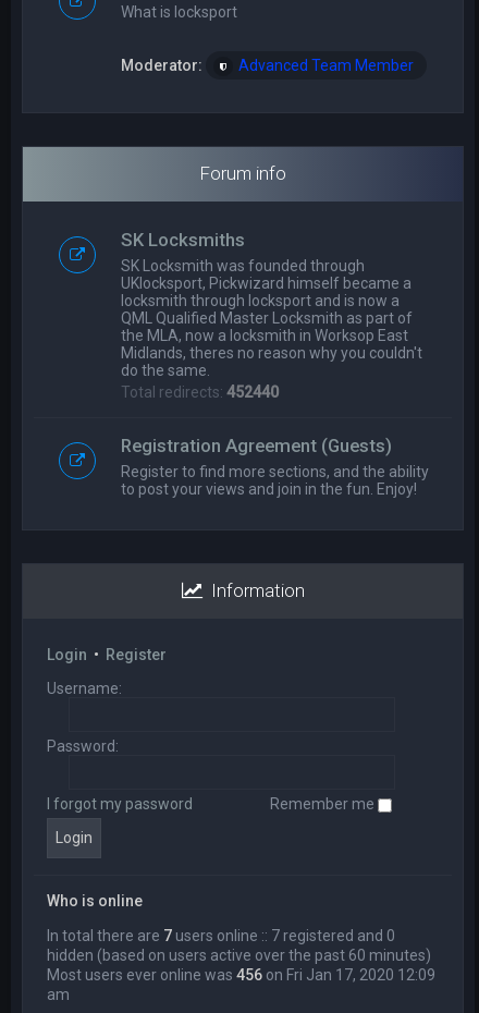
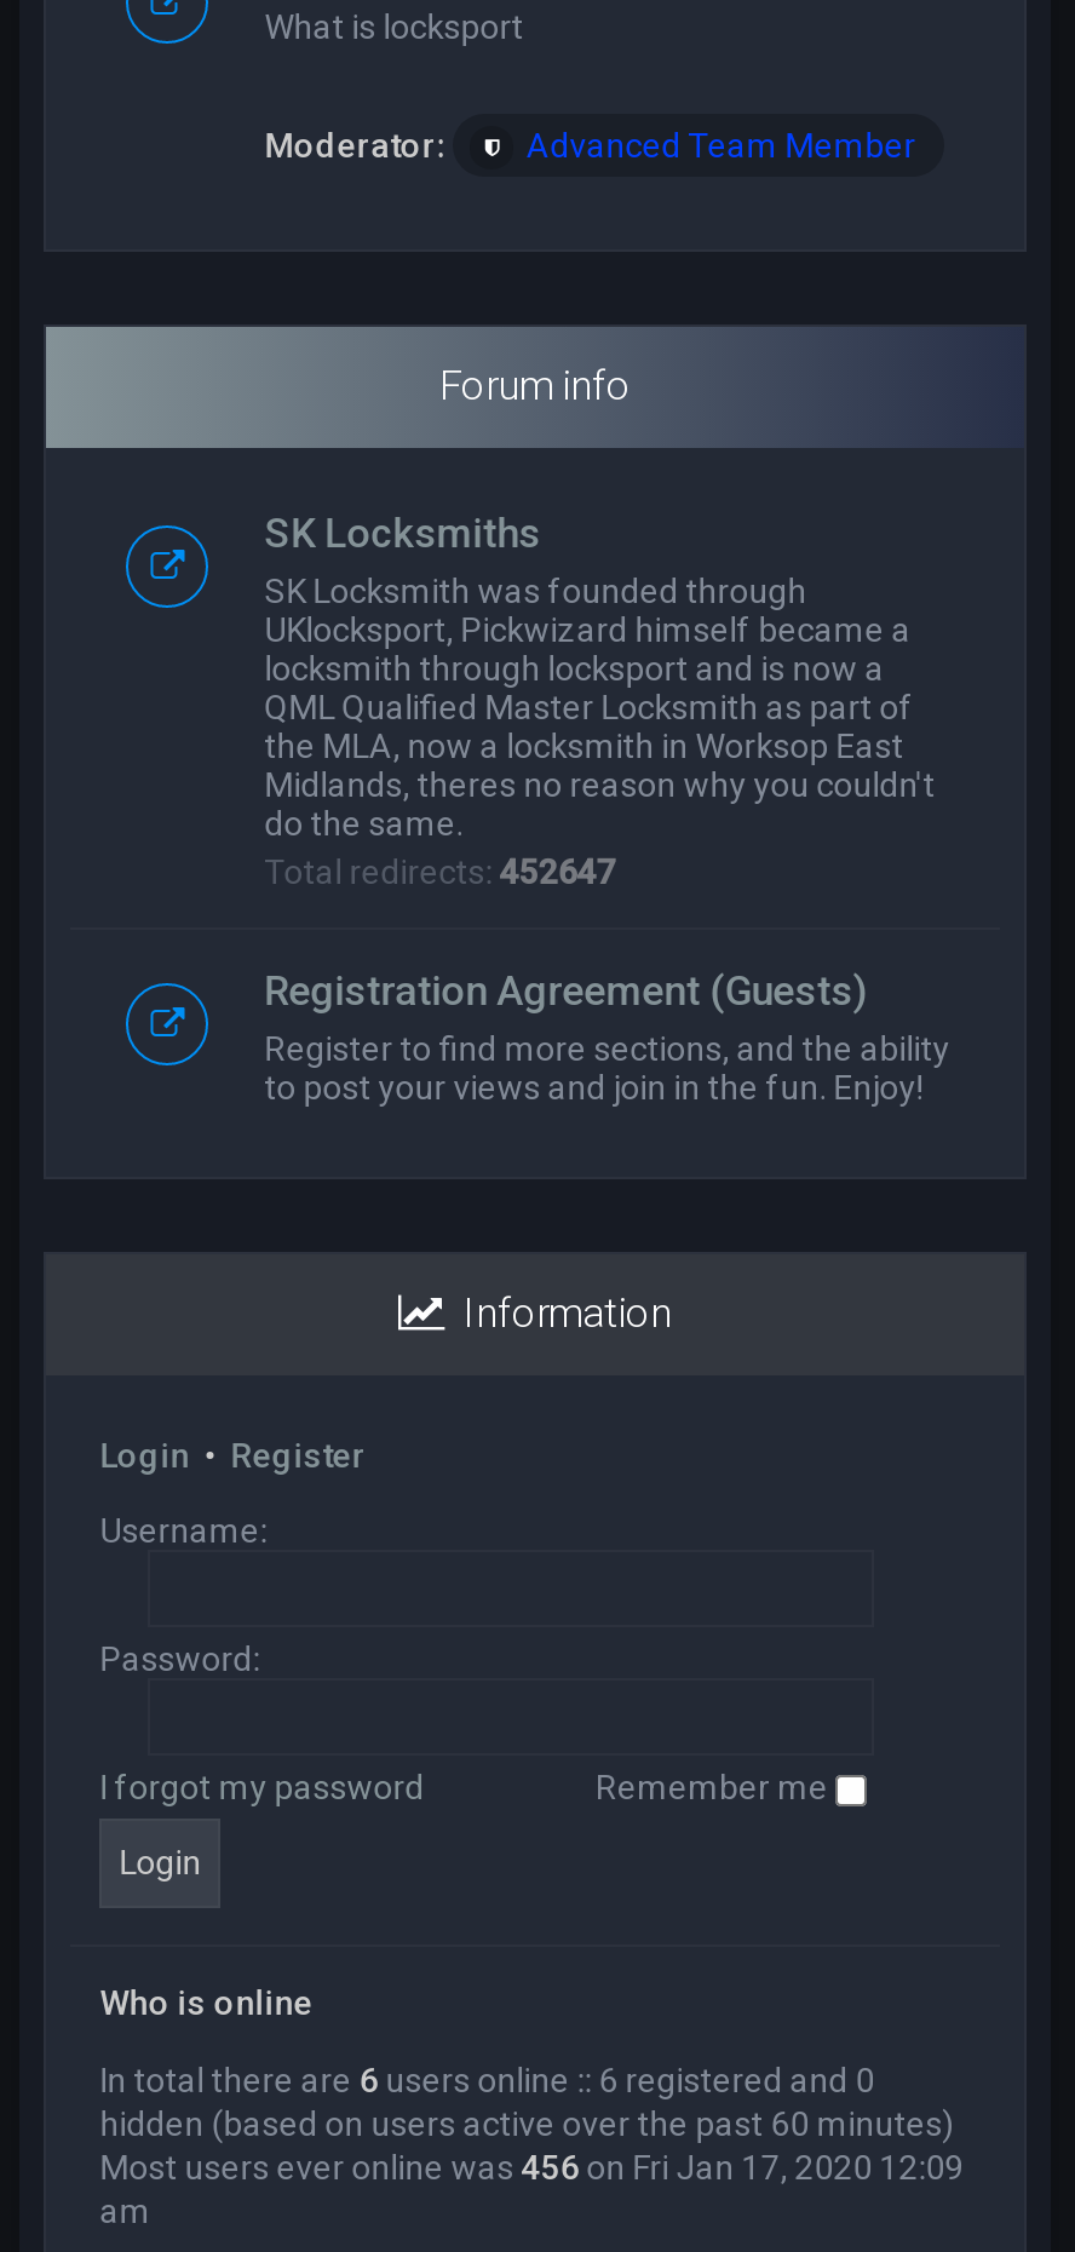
[121,383,279,401] Total redirects: 452440 -> [264,852,615,891] Total redirects: 452647
[47,927,395,944] In total there are 7 users online :: 7 registered and 0 -> [100,2061,875,2099] In total there are 6 users online :: 6 registered and 0

